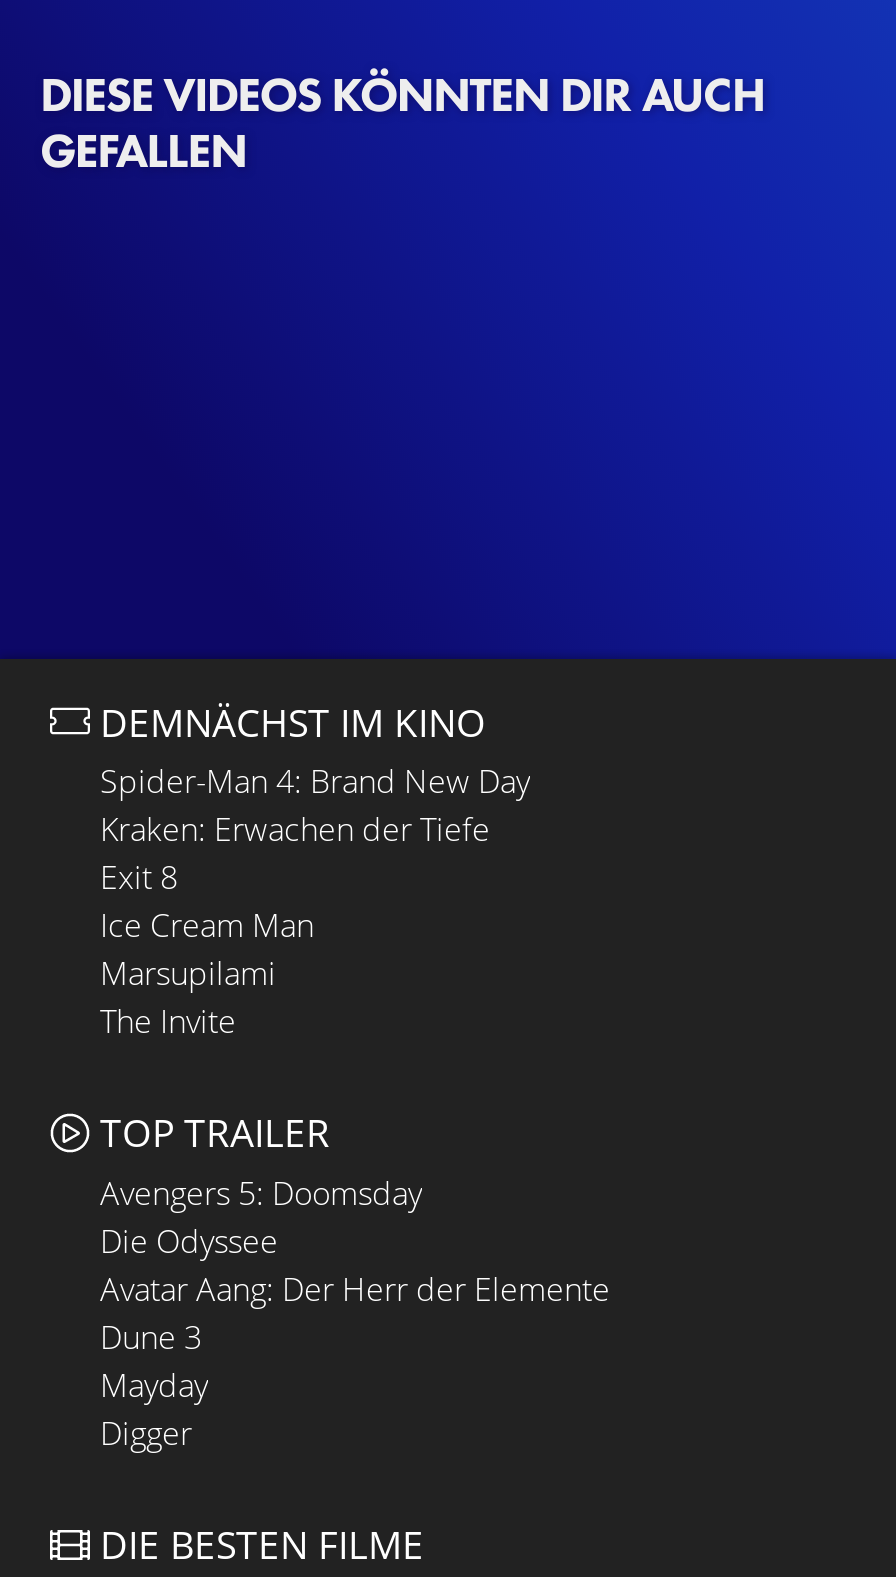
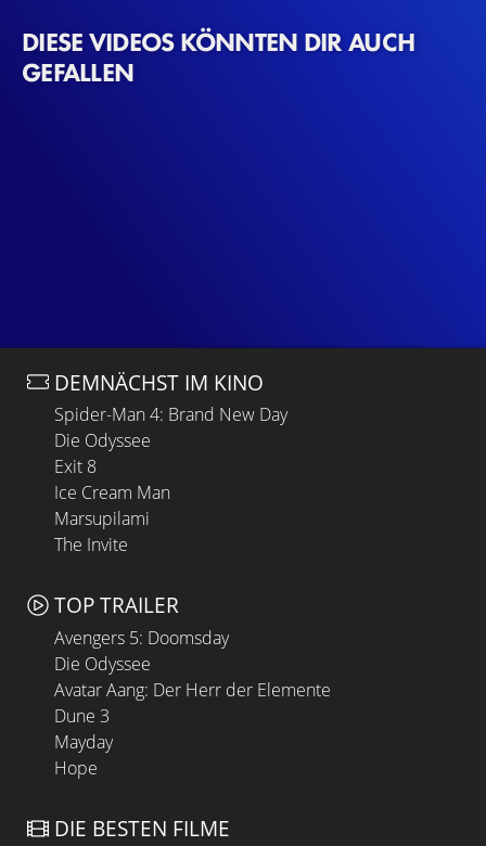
[100,808,490,852] Kraken: Erwachen der Tiefe -> [54,429,151,453] Die Odyssee
[100,1411,192,1455] Digger -> [54,756,98,780] Hope

